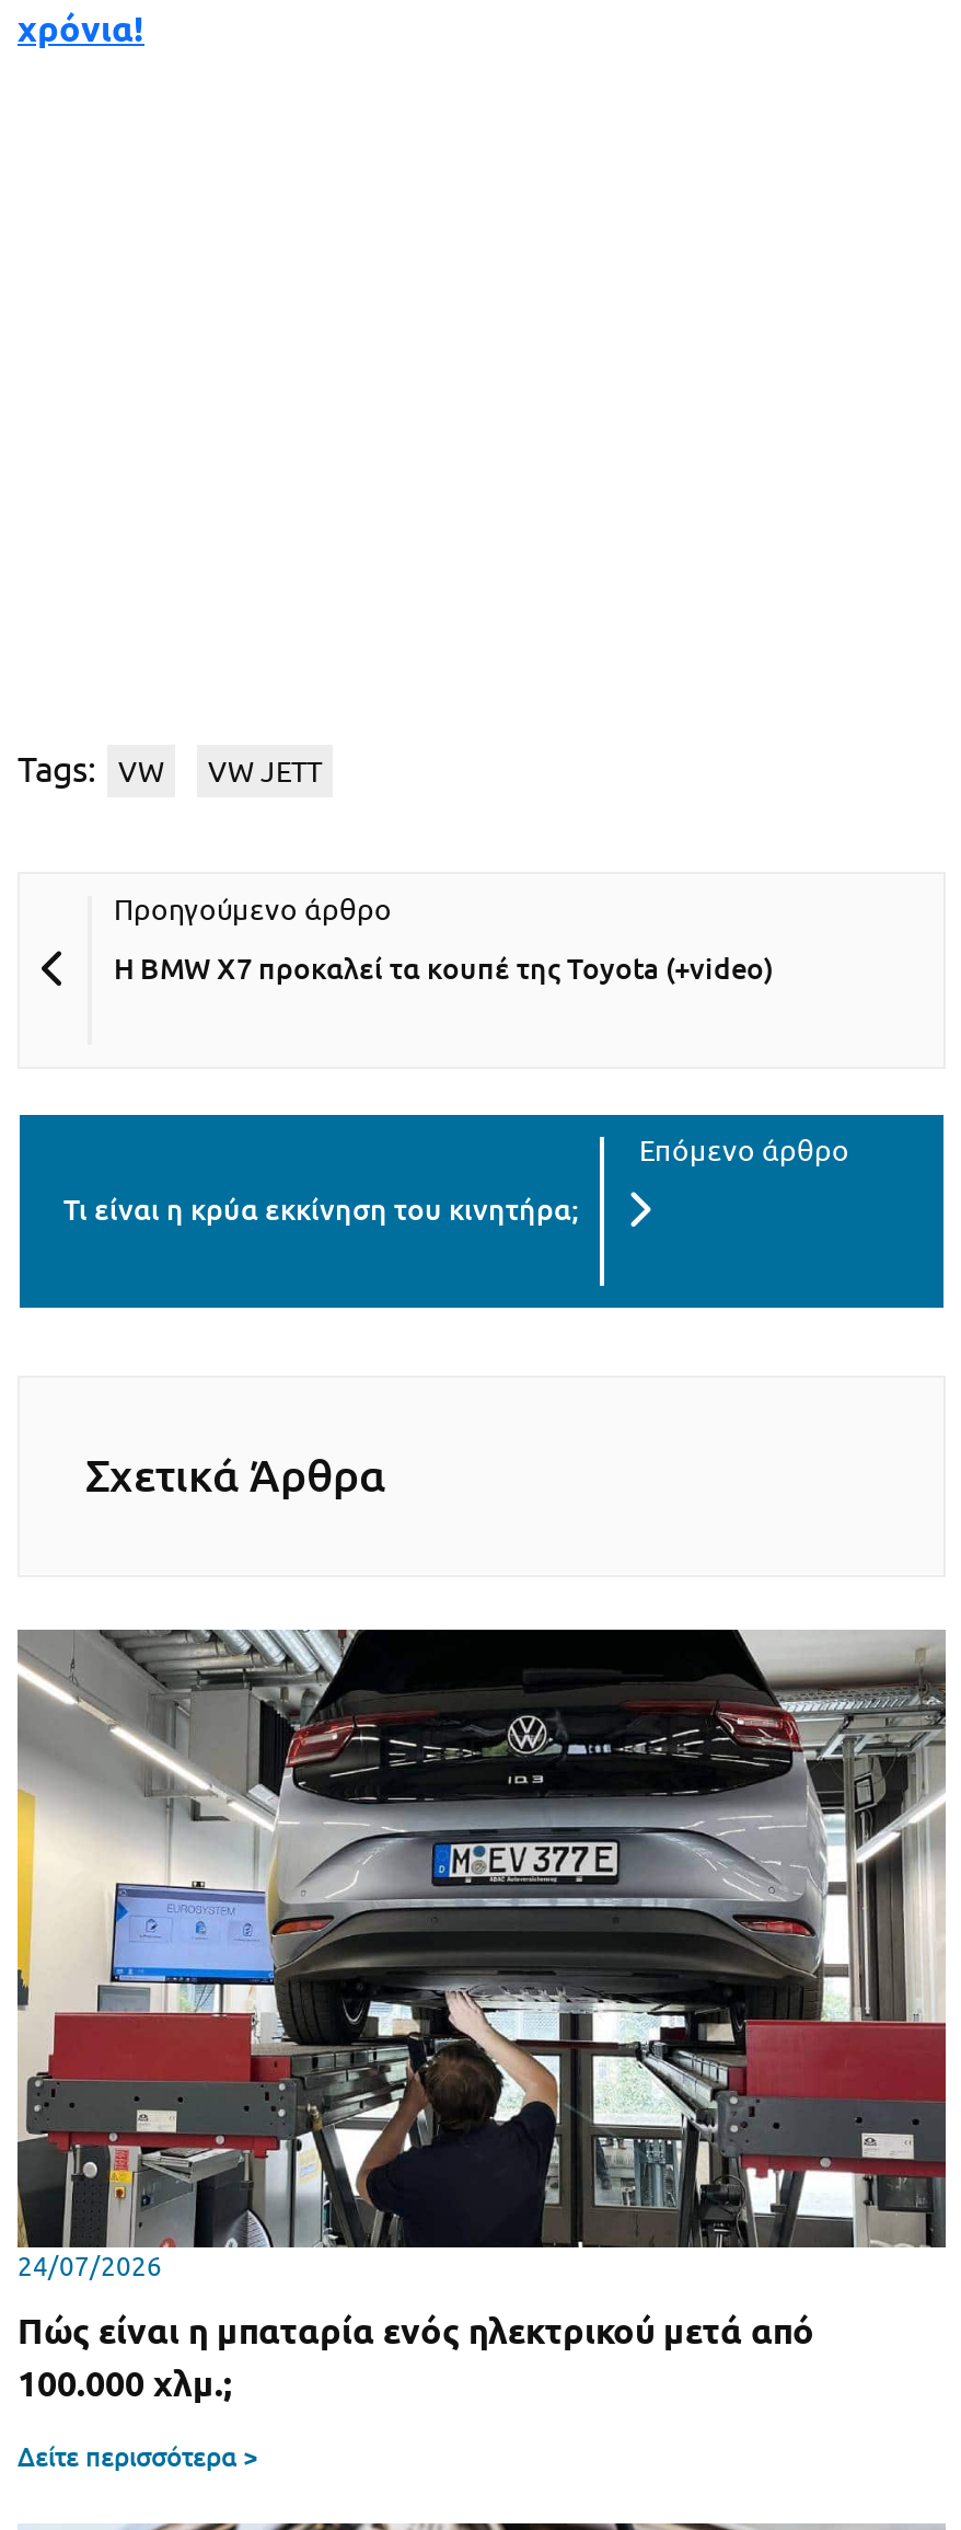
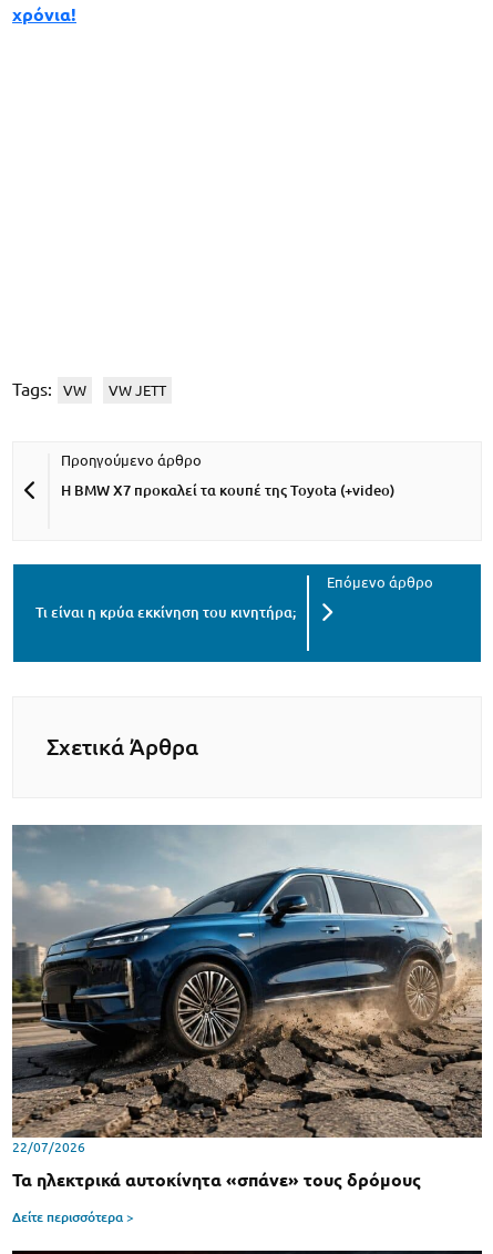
[15,1628,948,2281] [image] | 24/07/2026 -> [11,825,482,1155] [image] | 22/07/2026
[18,2312,814,2404] Πώς είναι η μπαταρία ενός ηλεκτρικού μετά από | 100.000 χλμ.; -> [12,1170,421,1190] Τα ηλεκτρικά αυτοκίνητα «σπάνε» τους δρόμους

